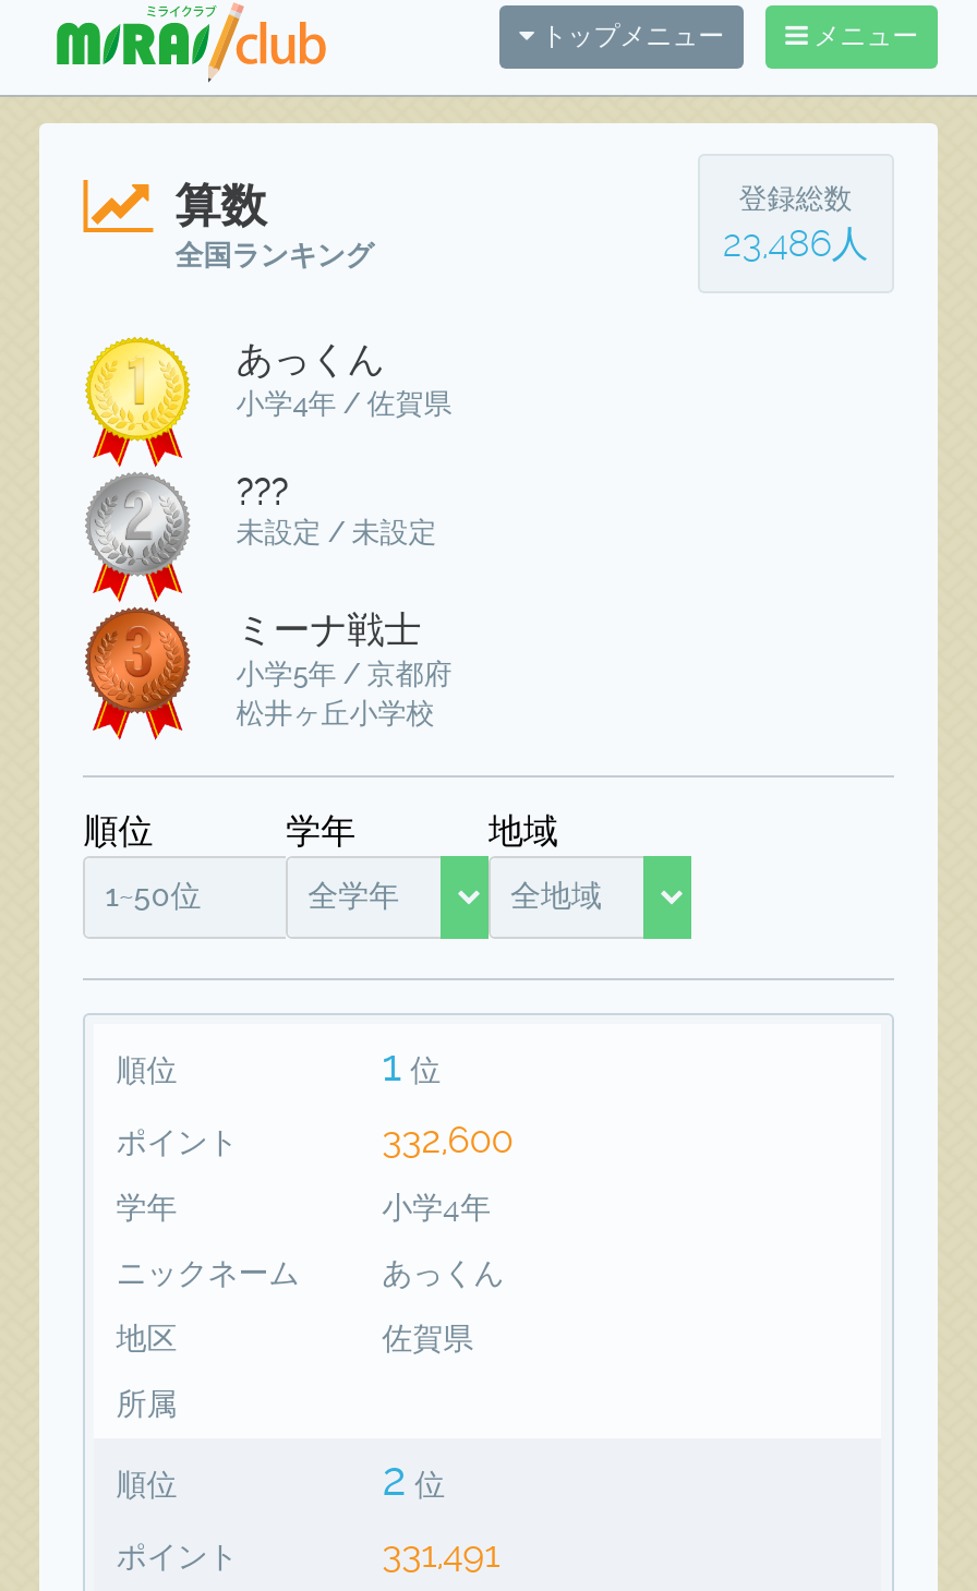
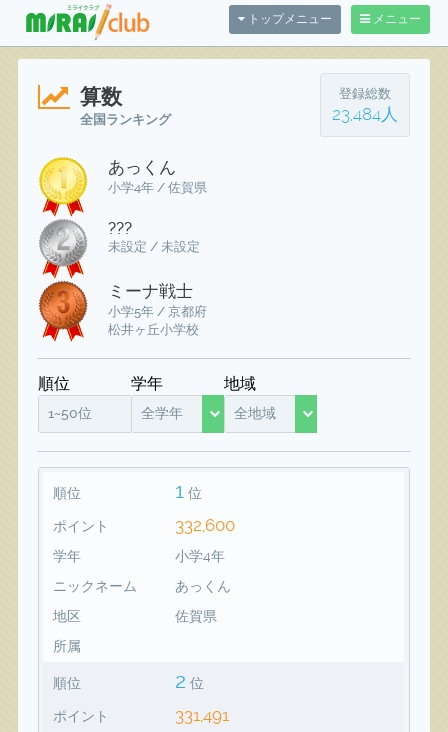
[723,220,869,264] 23,486人 -> [332,104,398,124] 23,484人

